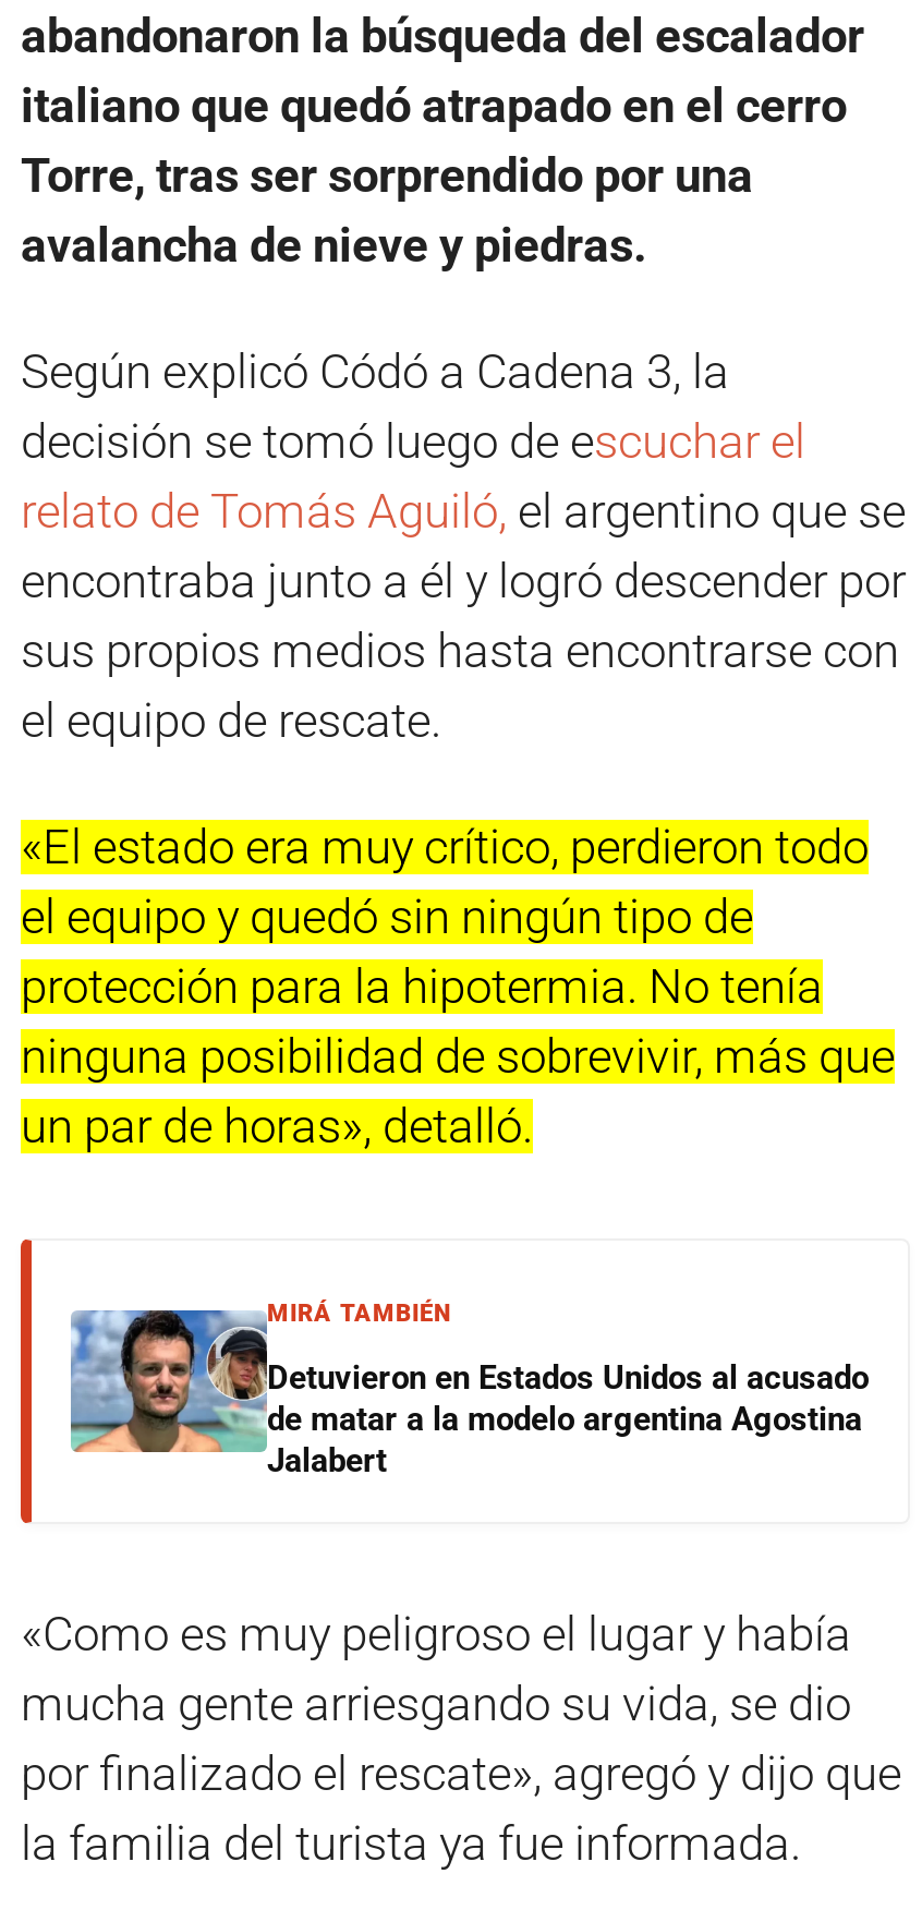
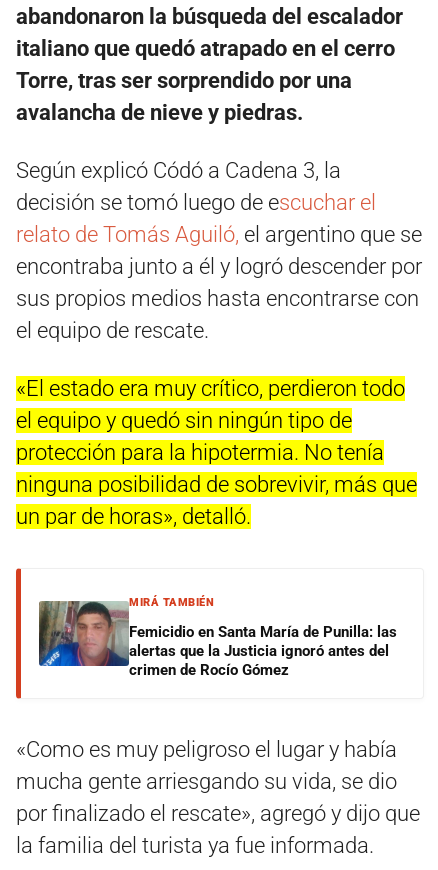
[69,1310,869,1481] [image] | Detuvieron en Estados Unidos al acusado | de matar a la modelo argentina Agostina | Jalabert -> [38,601,397,679] [image] | Femicidio en Santa María de Punilla: las | alertas que la Justicia ignoró antes del | crimen de Rocío Gómez

